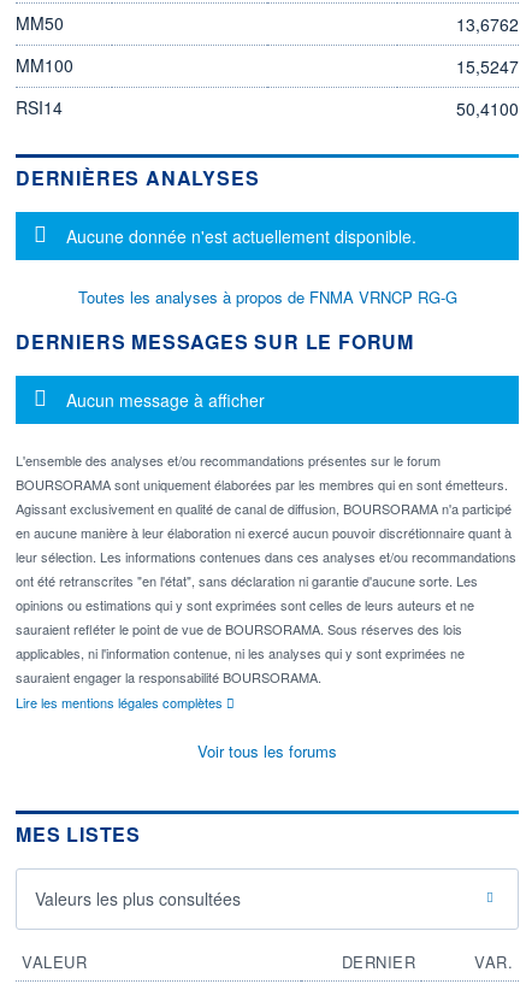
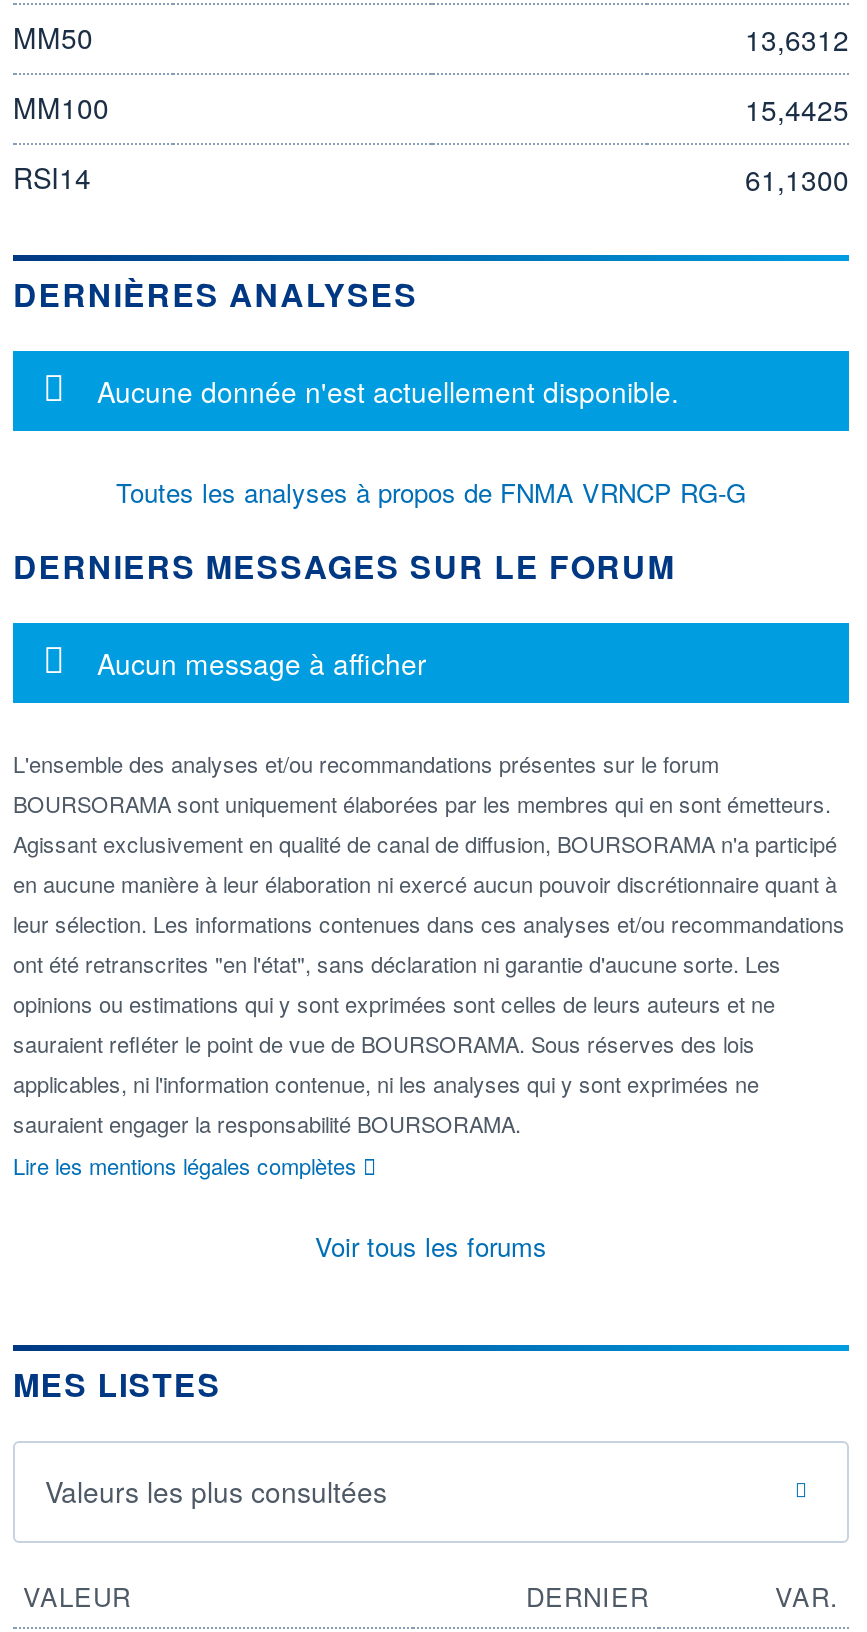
[456,12,519,36] 13,6762 -> [745,19,849,59] 13,6312
[456,54,519,78] 15,5247 -> [745,89,849,129] 15,4425
[456,96,519,120] 50,4100 -> [745,159,849,199] 61,1300

